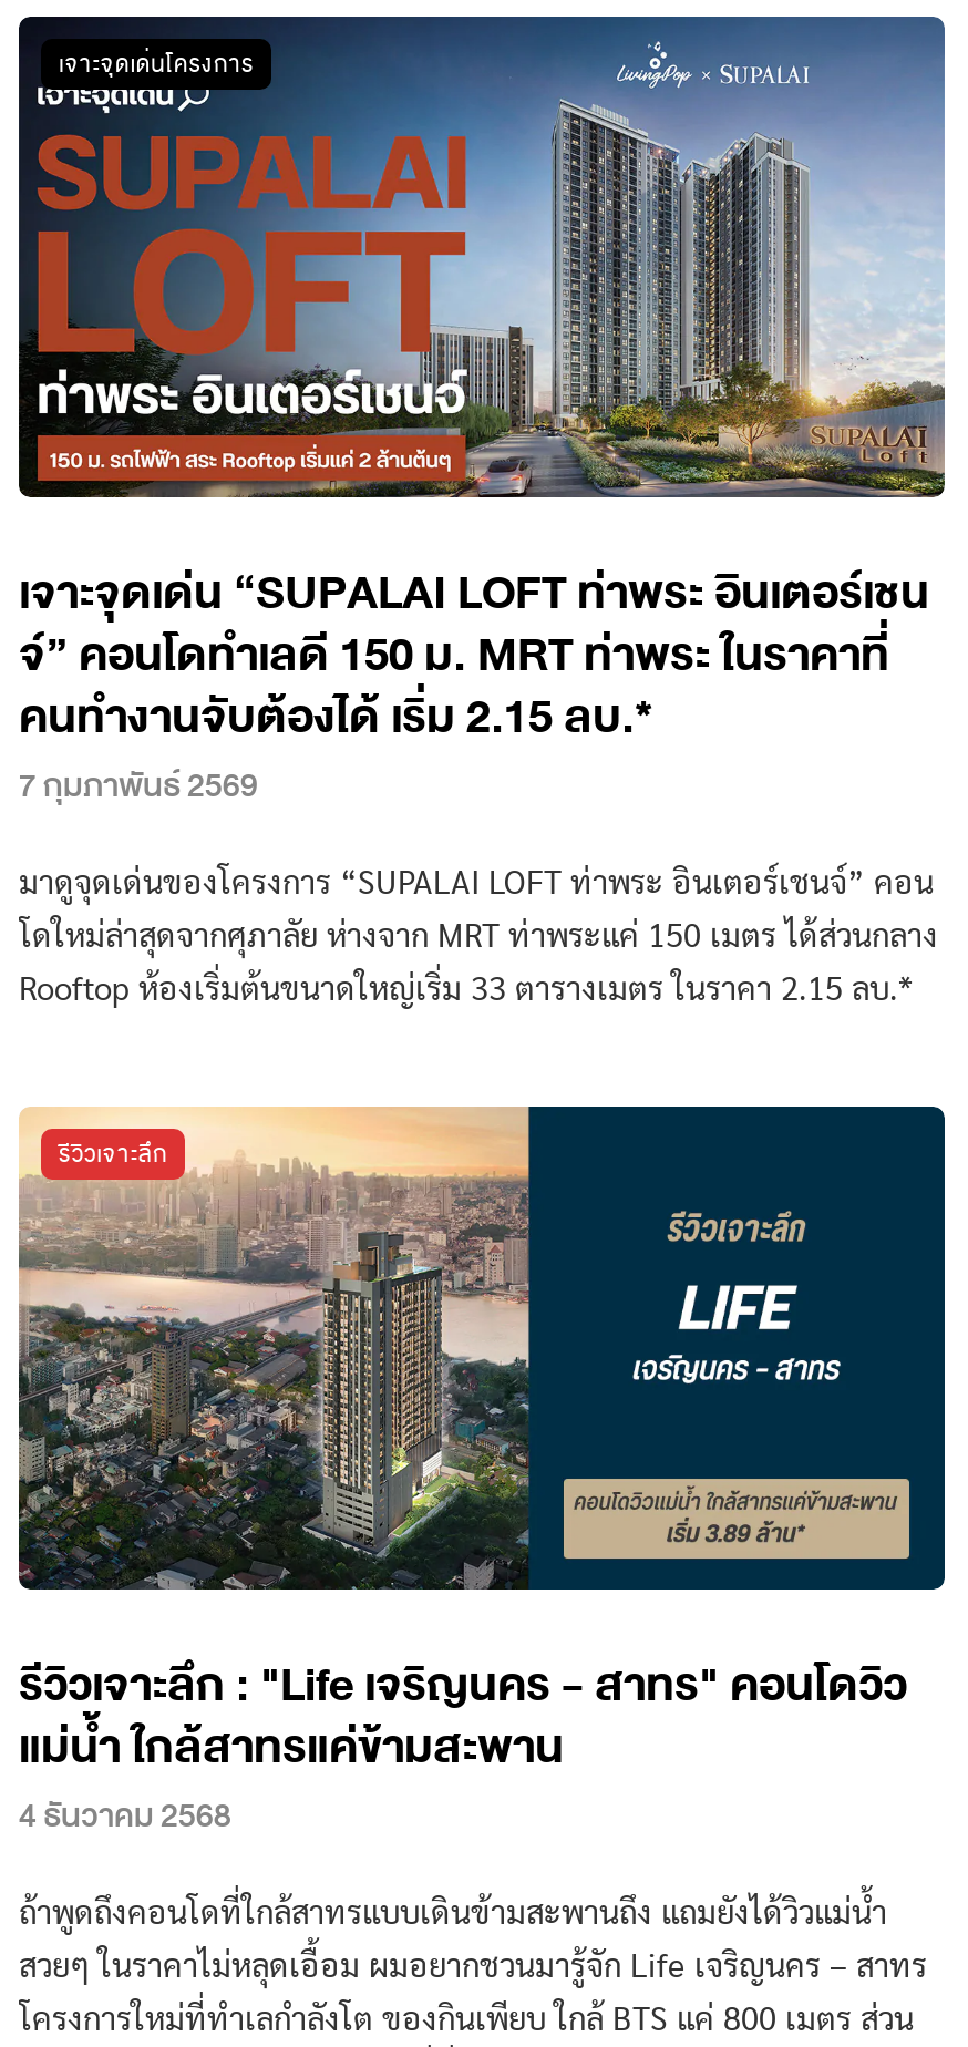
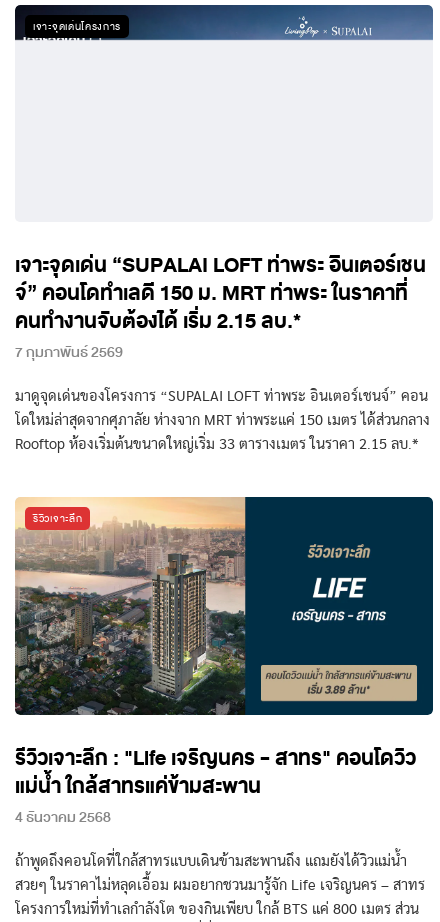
[17,94,947,500] [image] -> none

